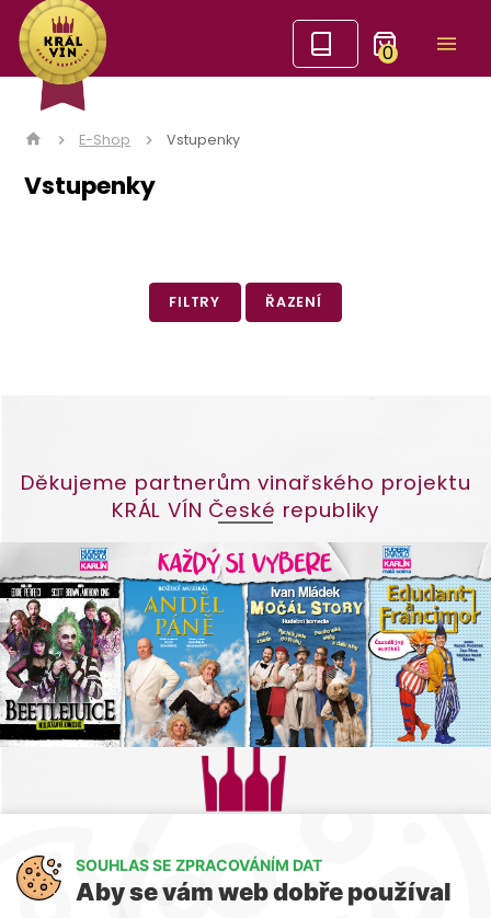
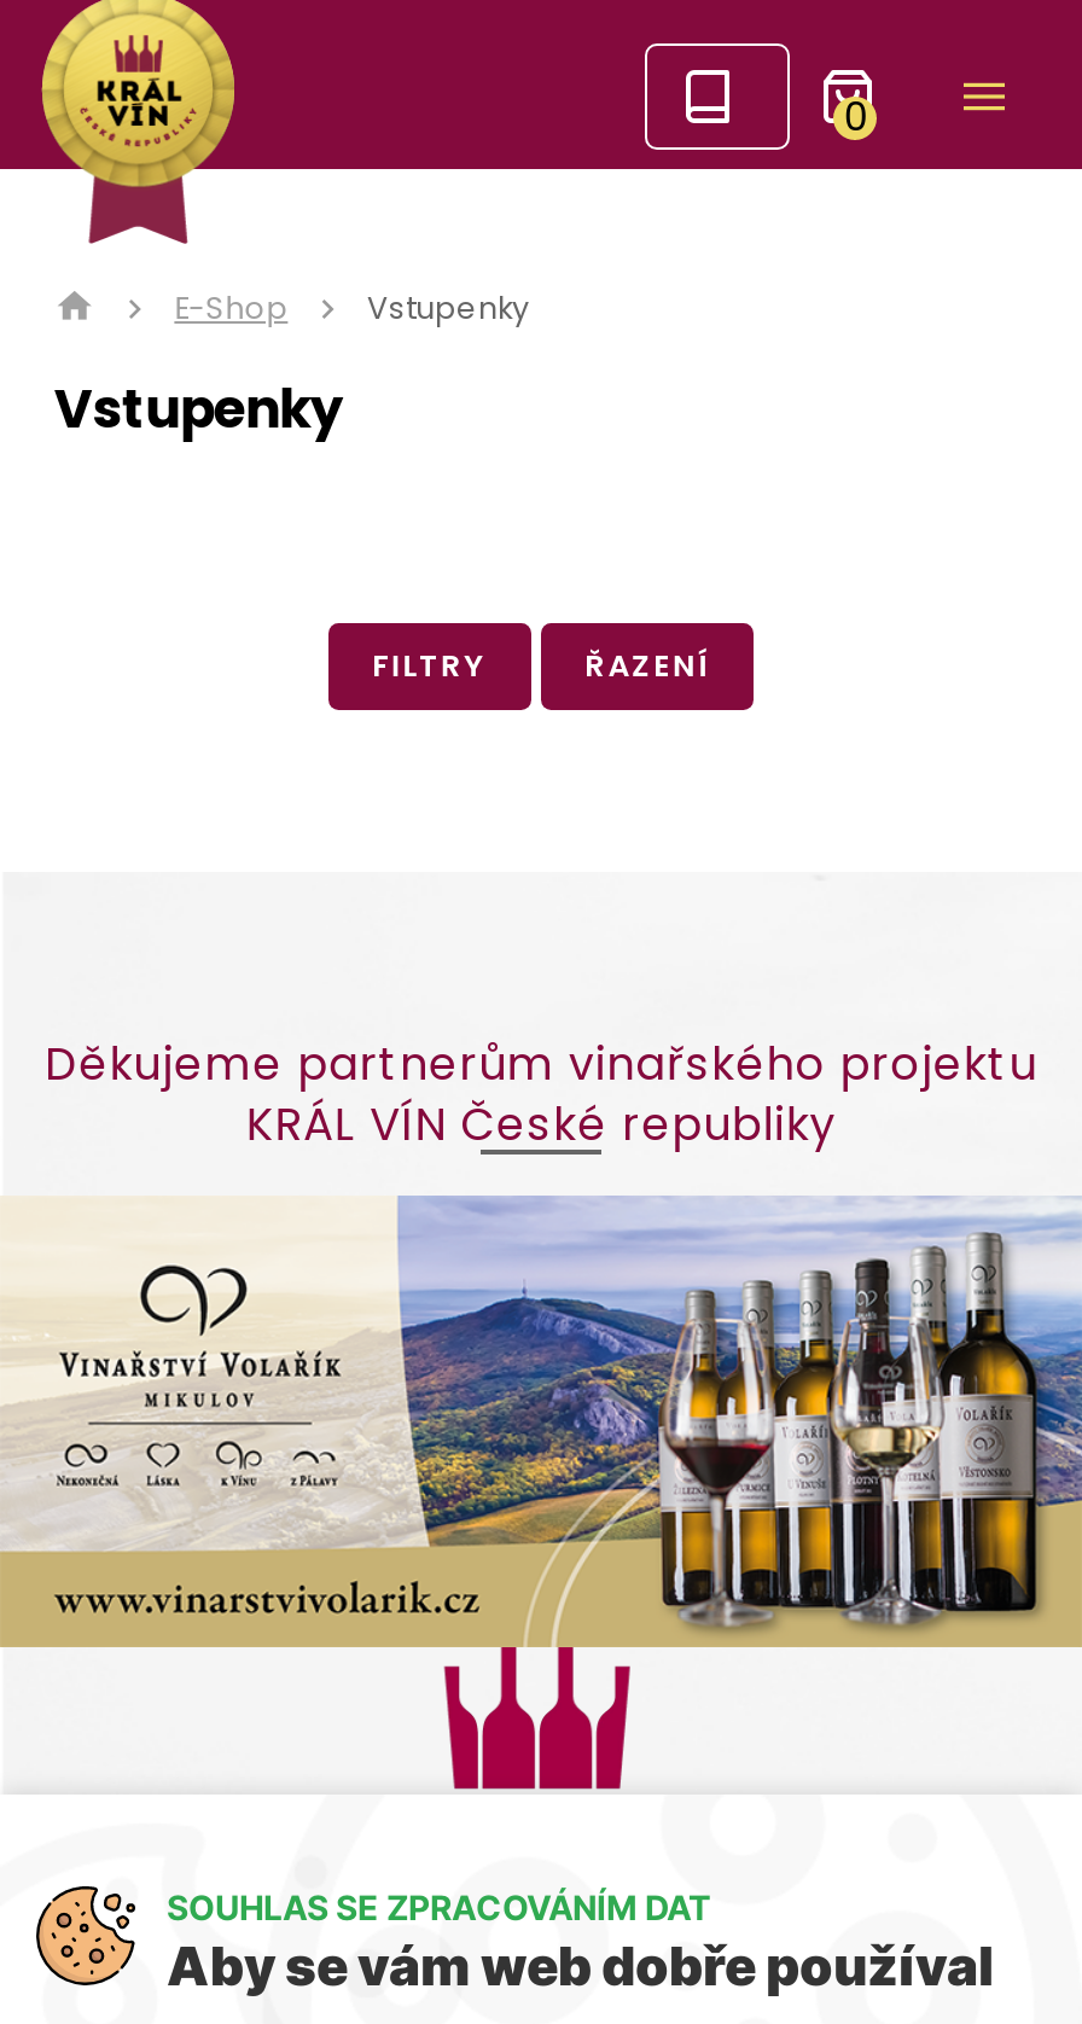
[3,543,488,748] [image] -> [7,1196,1075,1650] [image]

